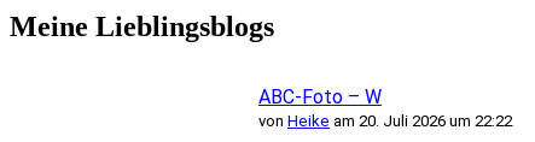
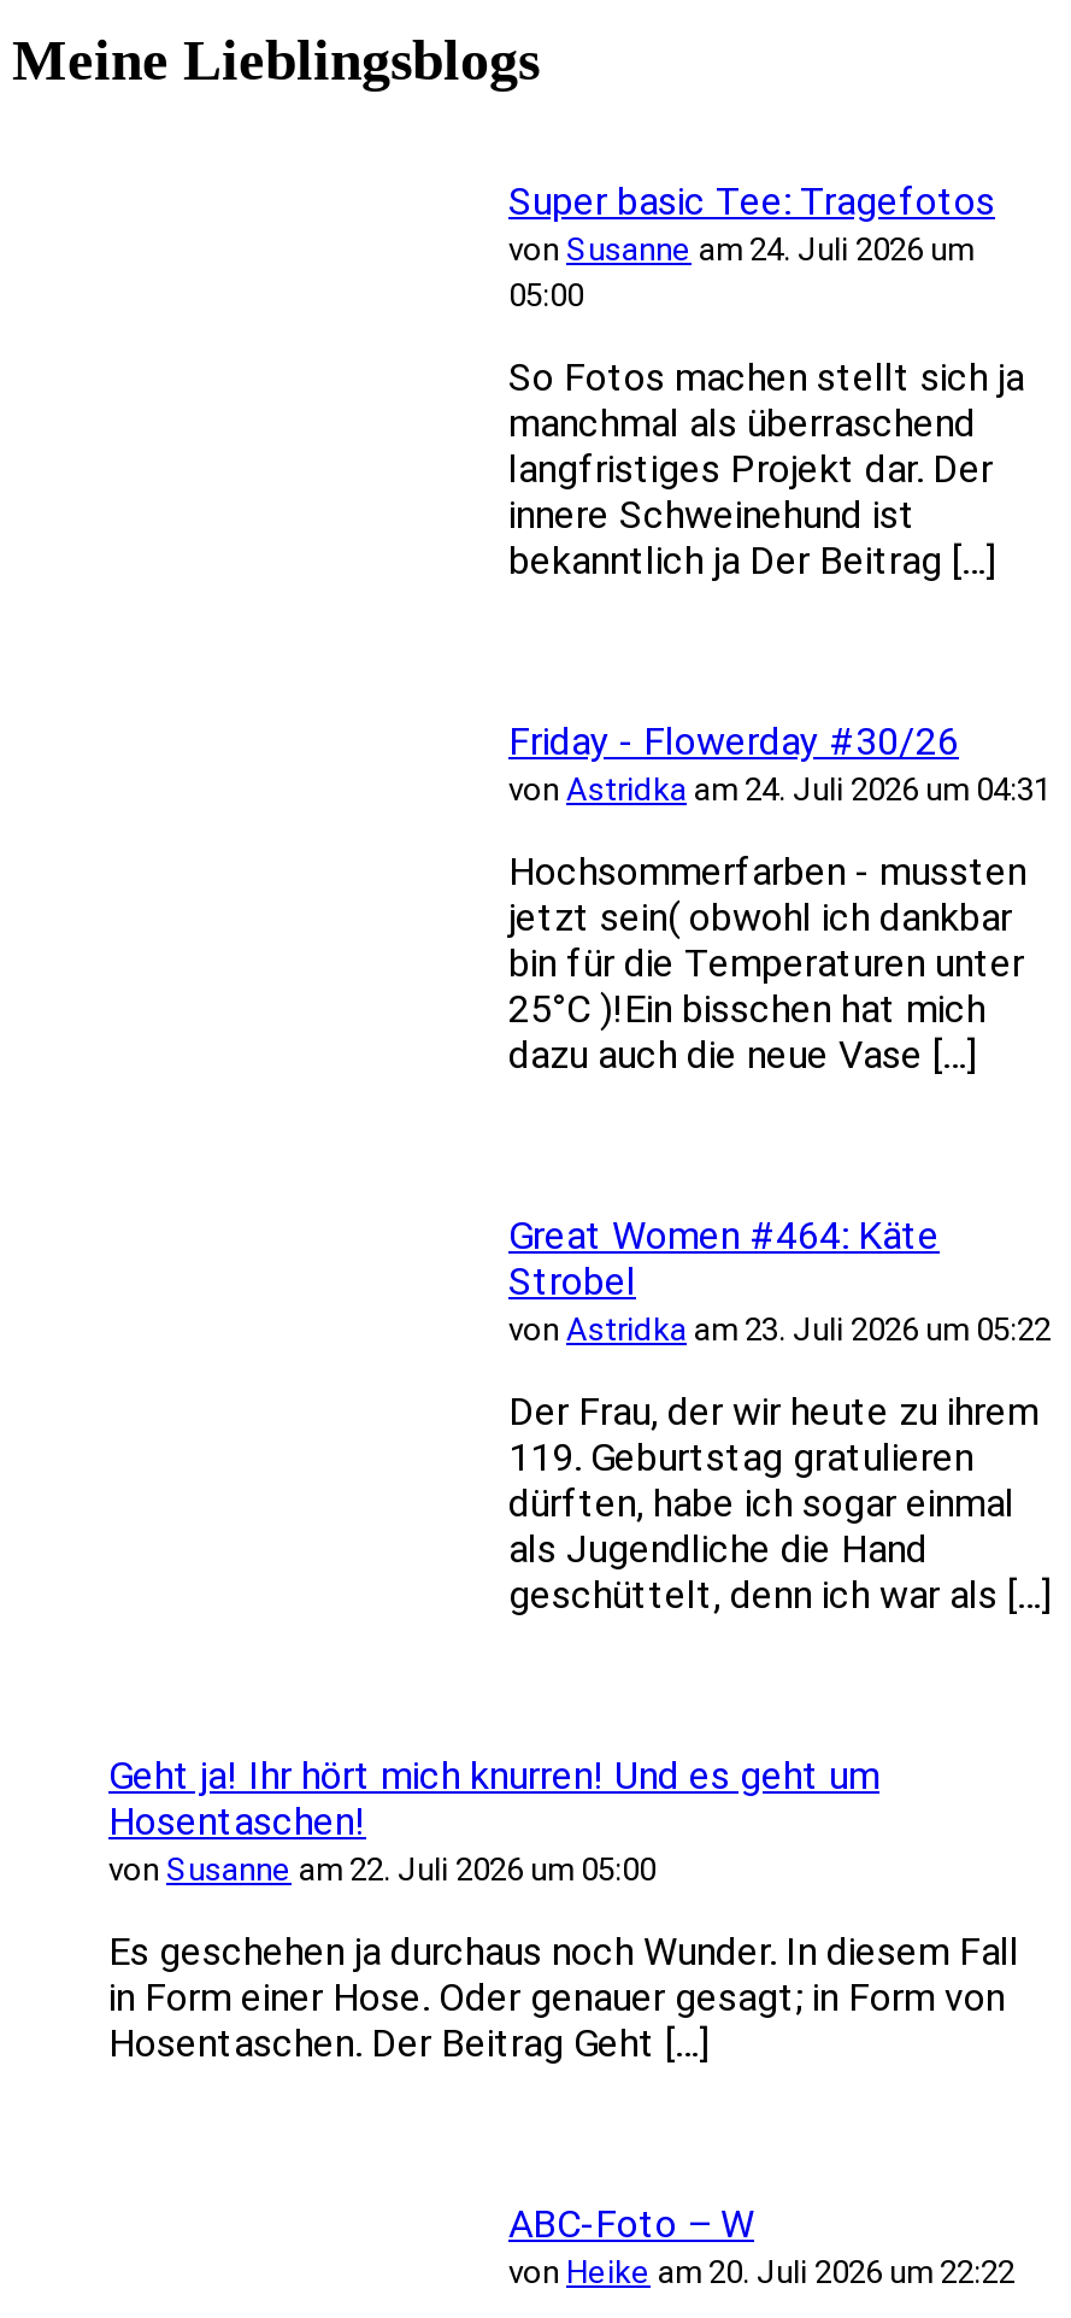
none -> [108,1753,1019,2067] Geht ja! Ihr hört mich knurren! Und es geht um | Hosentaschen! | von Susanne am 22. Juli 2026 um 05:00 | Es geschehen ja durchaus noch Wunder. In diesem Fall | in Form einer Hose. Oder genauer gesagt; in Form von | Hosentaschen. Der Beitrag Geht […]
none -> [508,179,1024,584] Super basic Tee: Tragefotos | von Susanne am 24. Juli 2026 um | 05:00 | So Fotos machen stellt sich ja | manchmal als überraschend | langfristiges Projekt dar. Der | innere Schweinehund ist | bekanntlich ja Der Beitrag […]
none -> [508,719,1051,1078] Friday - Flowerday #30/26 | von Astridka am 24. Juli 2026 um 04:31 | Hochsommerfarben - mussten | jetzt sein( obwohl ich dankbar | bin für die Temperaturen unter | 25°C )!Ein bisschen hat mich | dazu auch die neue Vase […]
none -> [508,1213,1051,1618] Great Women #464: Käte | Strobel | von Astridka am 23. Juli 2026 um 05:22 | Der Frau, der wir heute zu ihrem | 119. Geburtstag gratulieren | dürften, habe ich sogar einmal | als Jugendliche die Hand | geschüttelt, denn ich war als […]

